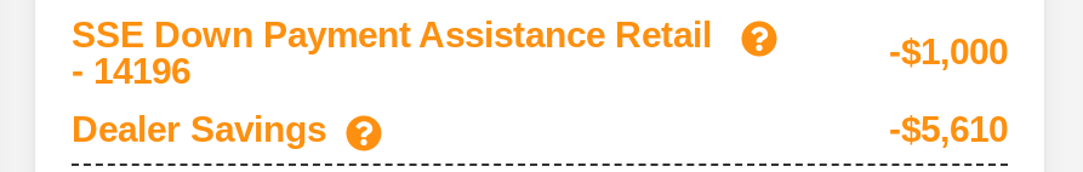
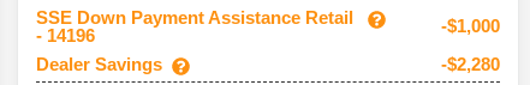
[889,109,1008,150] -$5,610 -> [441,54,500,75] -$2,280

